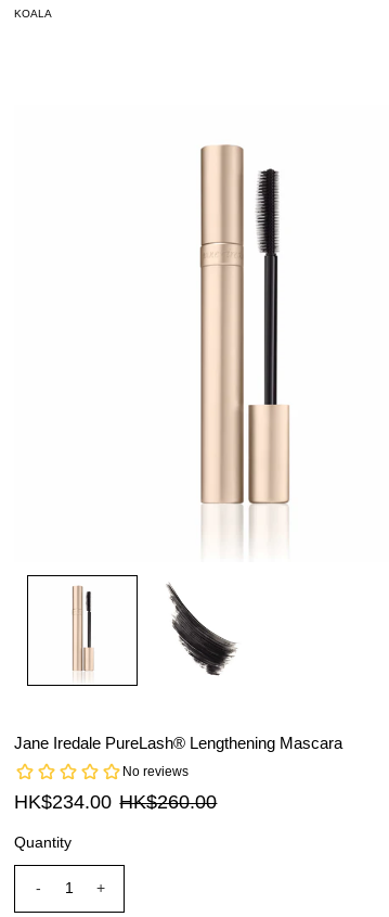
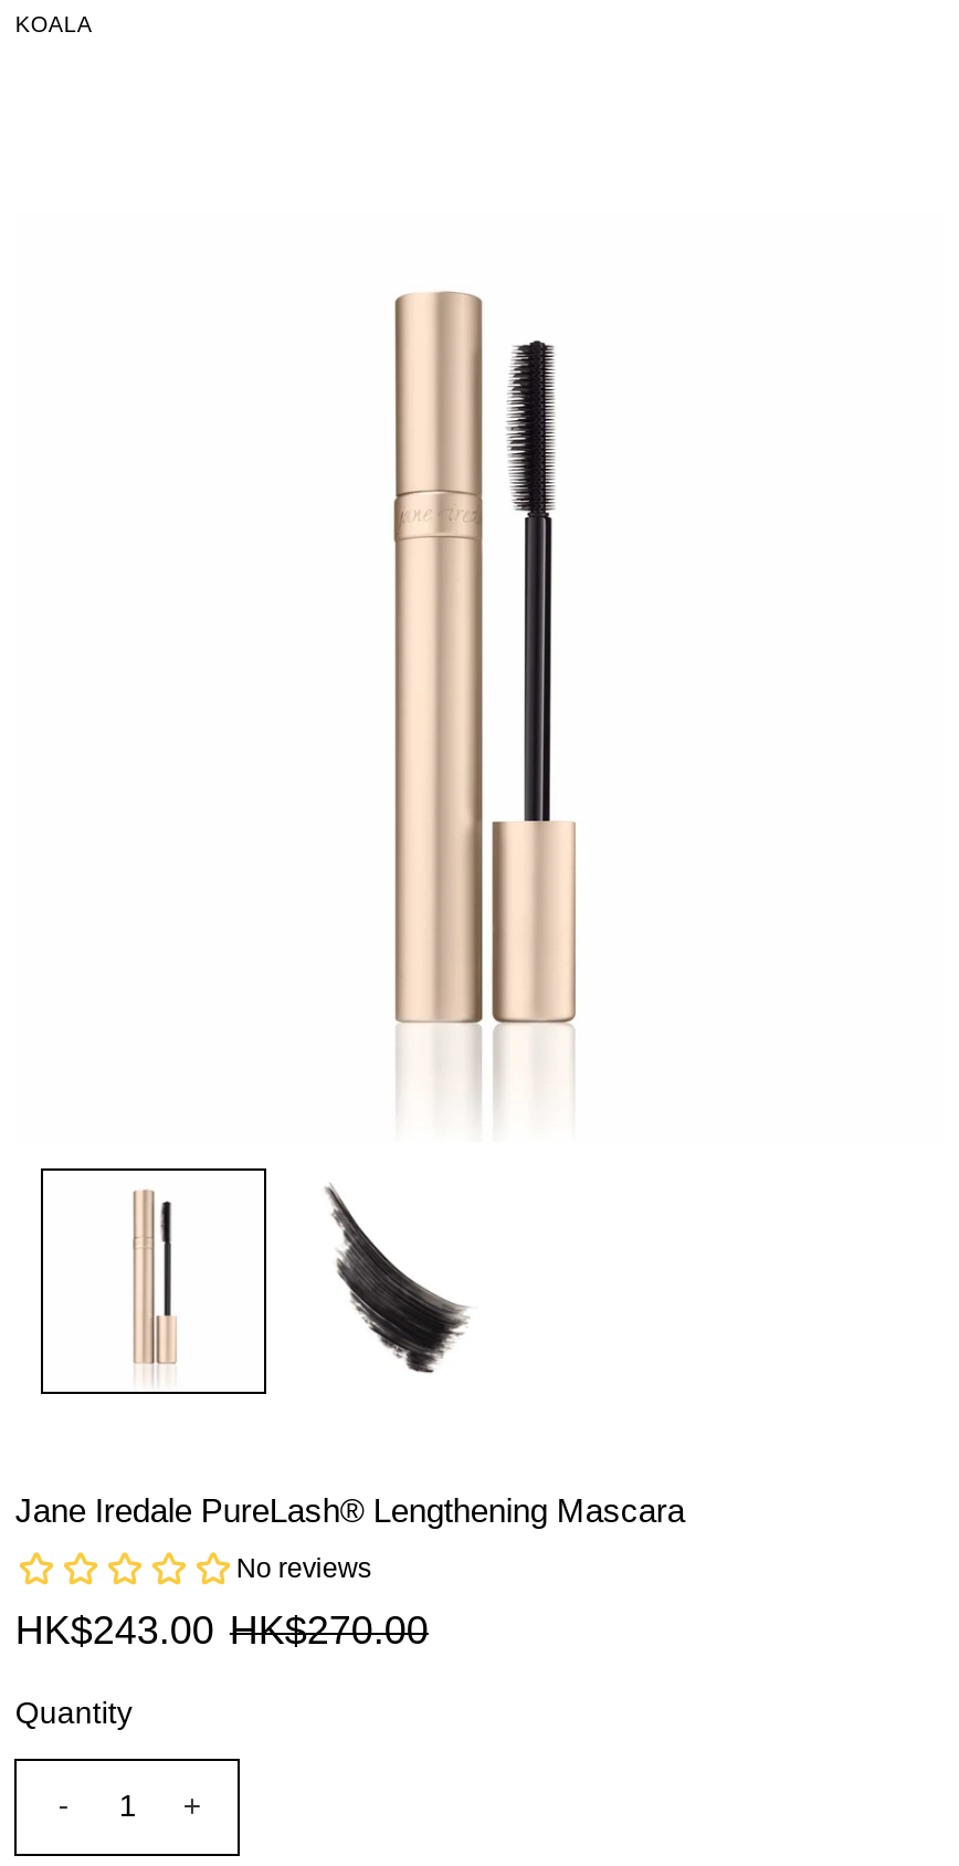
[15,791,217,813] HK$234.00 HK$260.00 -> [15,1608,428,1652] HK$243.00 HK$270.00

